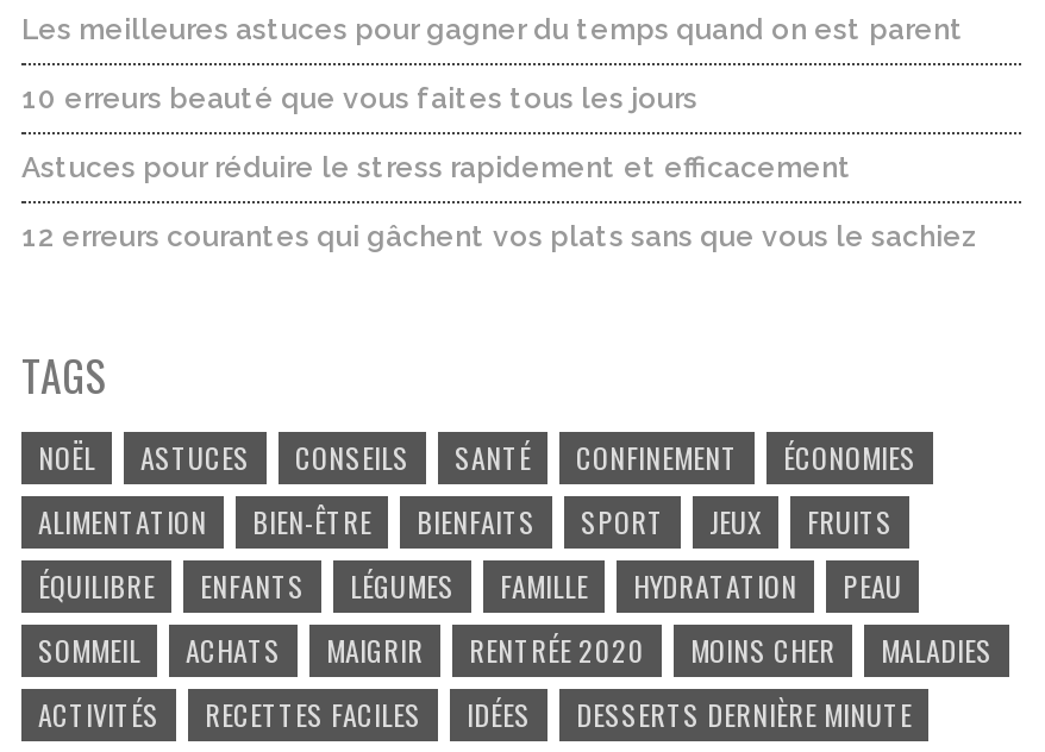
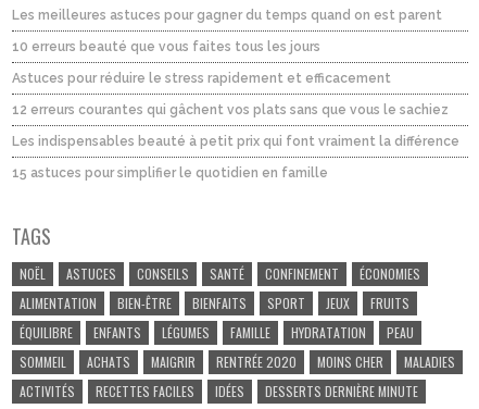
none -> [12,134,459,181] Les indispensables beauté à petit prix qui font vraiment la différence | 15 astuces pour simplifier le quotidien en famille

